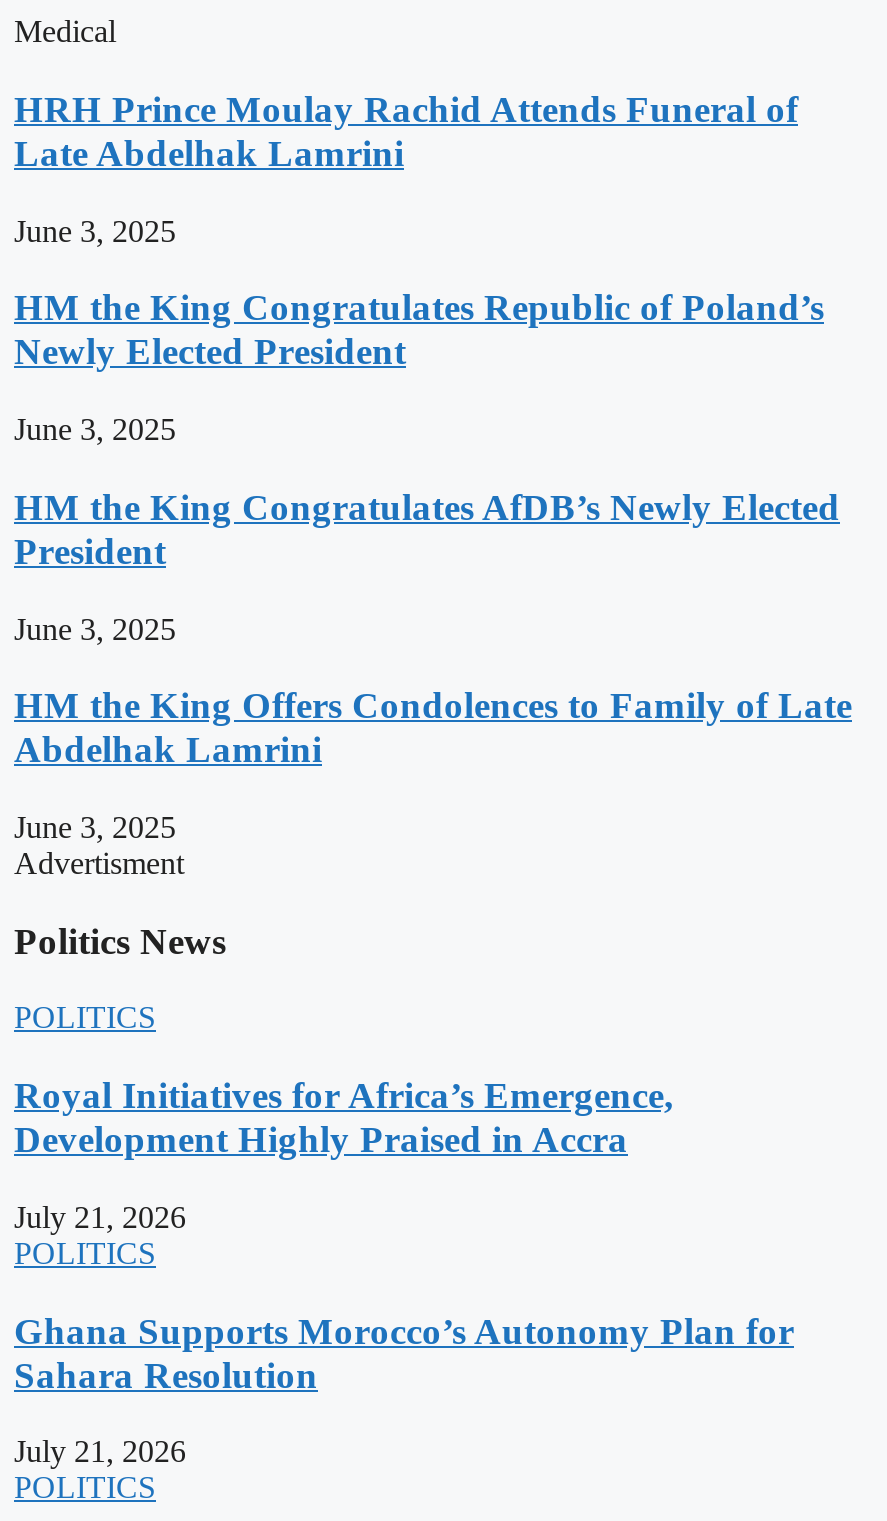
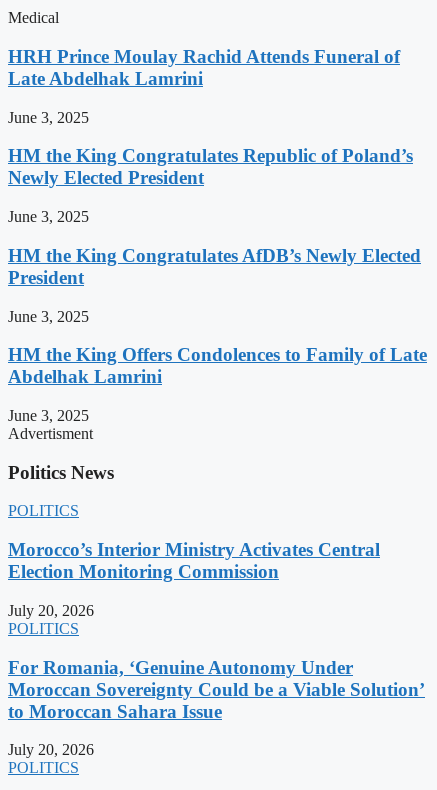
[14,1074,674,1160] Royal Initiatives for Africa’s Emergence, | Development Highly Praised in Accra -> [8,539,380,582] Morocco’s Interior Ministry Activates Central | Election Monitoring Commission
[14,1200,186,1234] July 21, 2026 -> [8,602,94,619] July 20, 2026
[14,1309,794,1395] Ghana Supports Morocco’s Autonomy Plan for | Sahara Resolution -> [8,656,425,721] For Romania, ‘Genuine Autonomy Under | Moroccan Sovereignty Could be a Viable Solution’ | to Moroccan Sahara Issue
[14,1434,186,1468] July 21, 2026 -> [8,741,94,758] July 20, 2026

